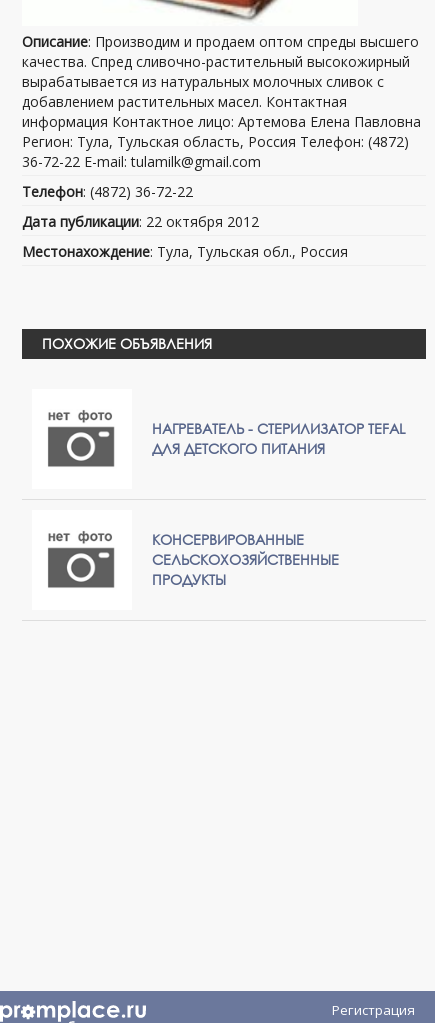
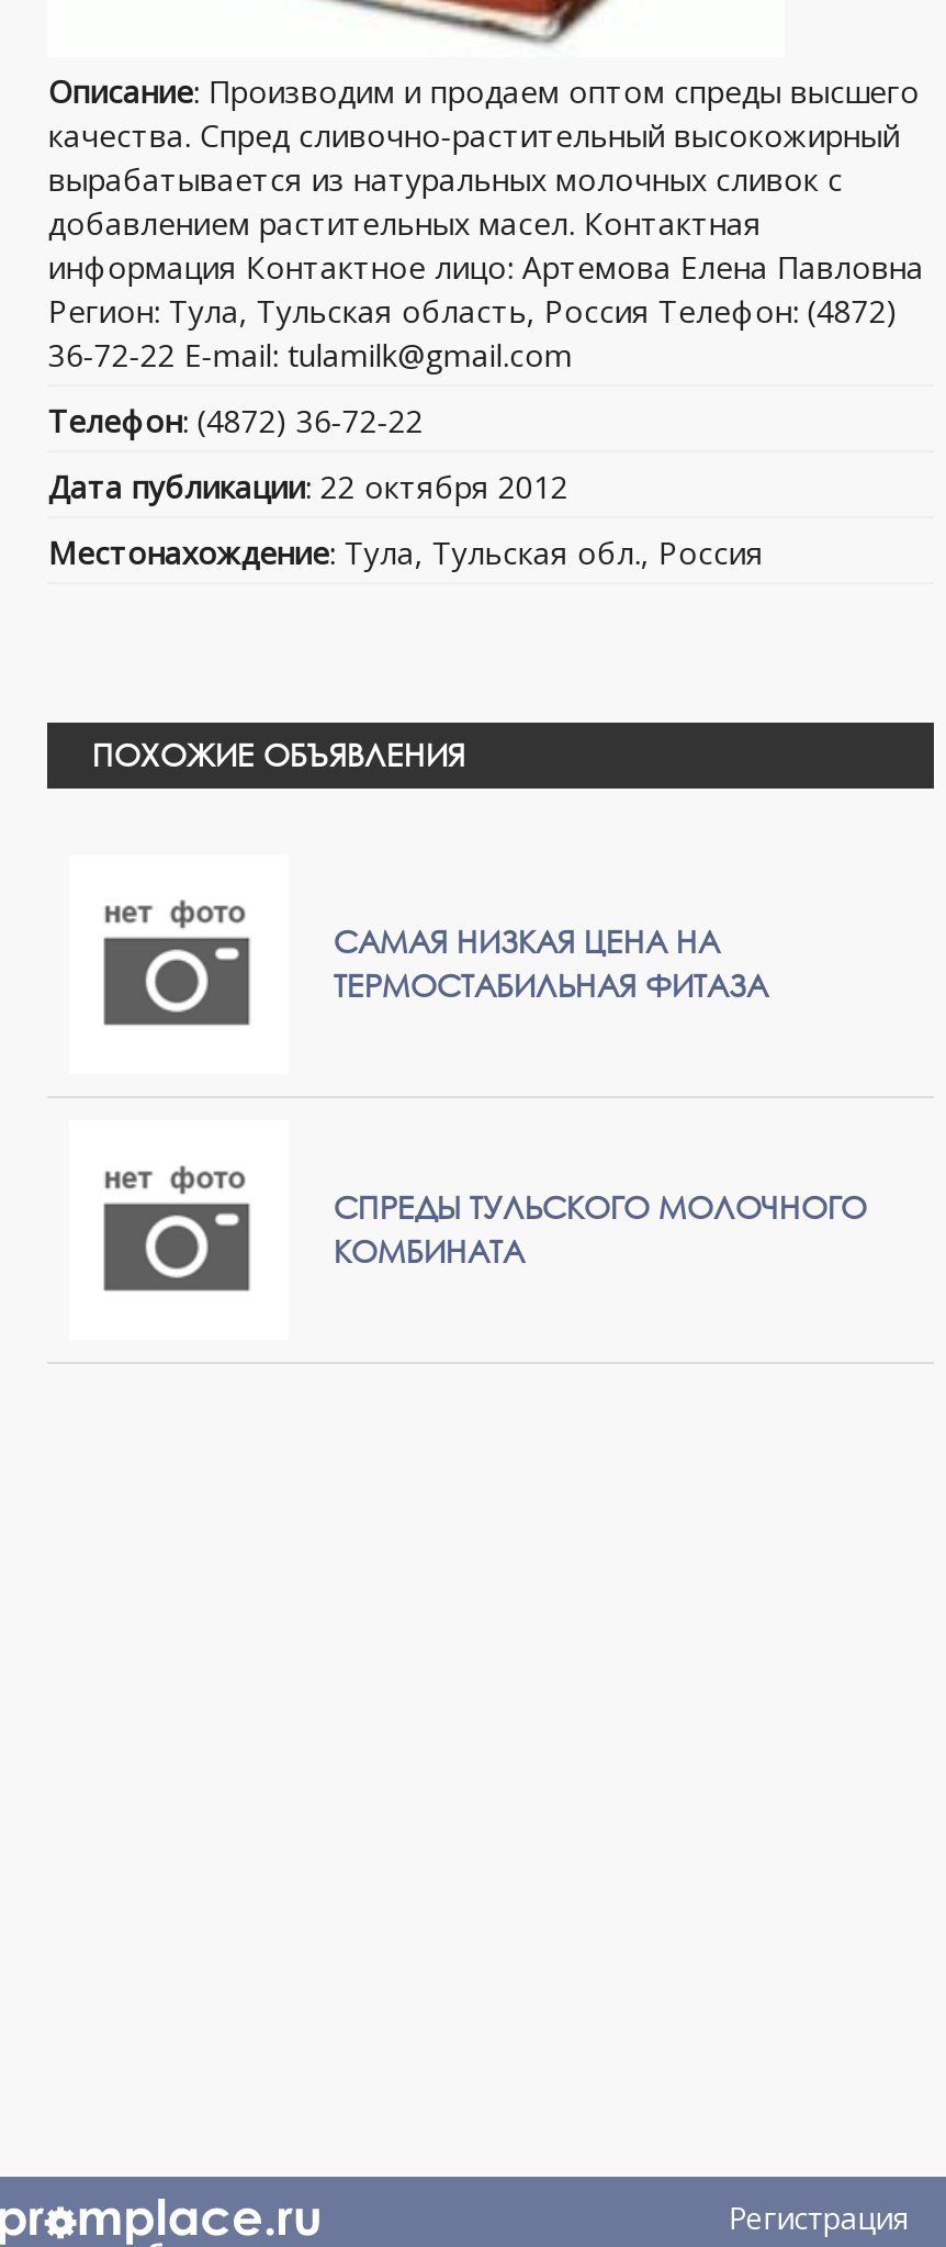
[152,419,405,458] НАГРЕВАТЕЛЬ - СТЕРИЛИЗАТОР TEFAL | ДЛЯ ДЕТСКОГО ПИТАНИЯ -> [333,920,768,1006] САМАЯ НИЗКАЯ ЦЕНА НА | ТЕРМОСТАБИЛЬНАЯ ФИТАЗА
[152,530,339,589] КОНСЕРВИРОВАННЫЕ | СЕЛЬСКОХОЗЯЙСТВЕННЫЕ | ПРОДУКТЫ -> [333,1186,867,1271] СПРЕДЫ ТУЛЬСКОГО МОЛОЧНОГО | КОМБИНАТА

